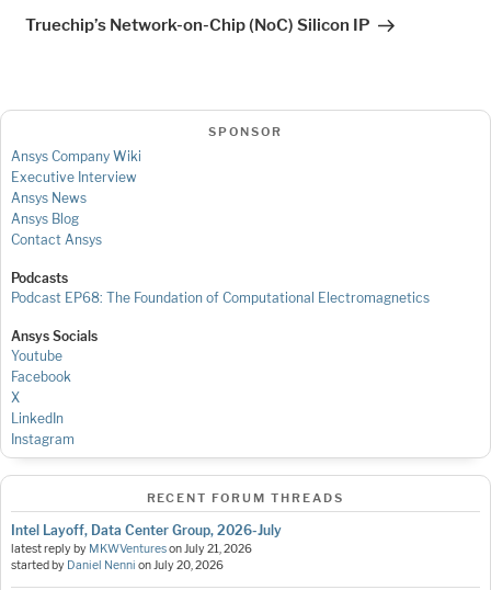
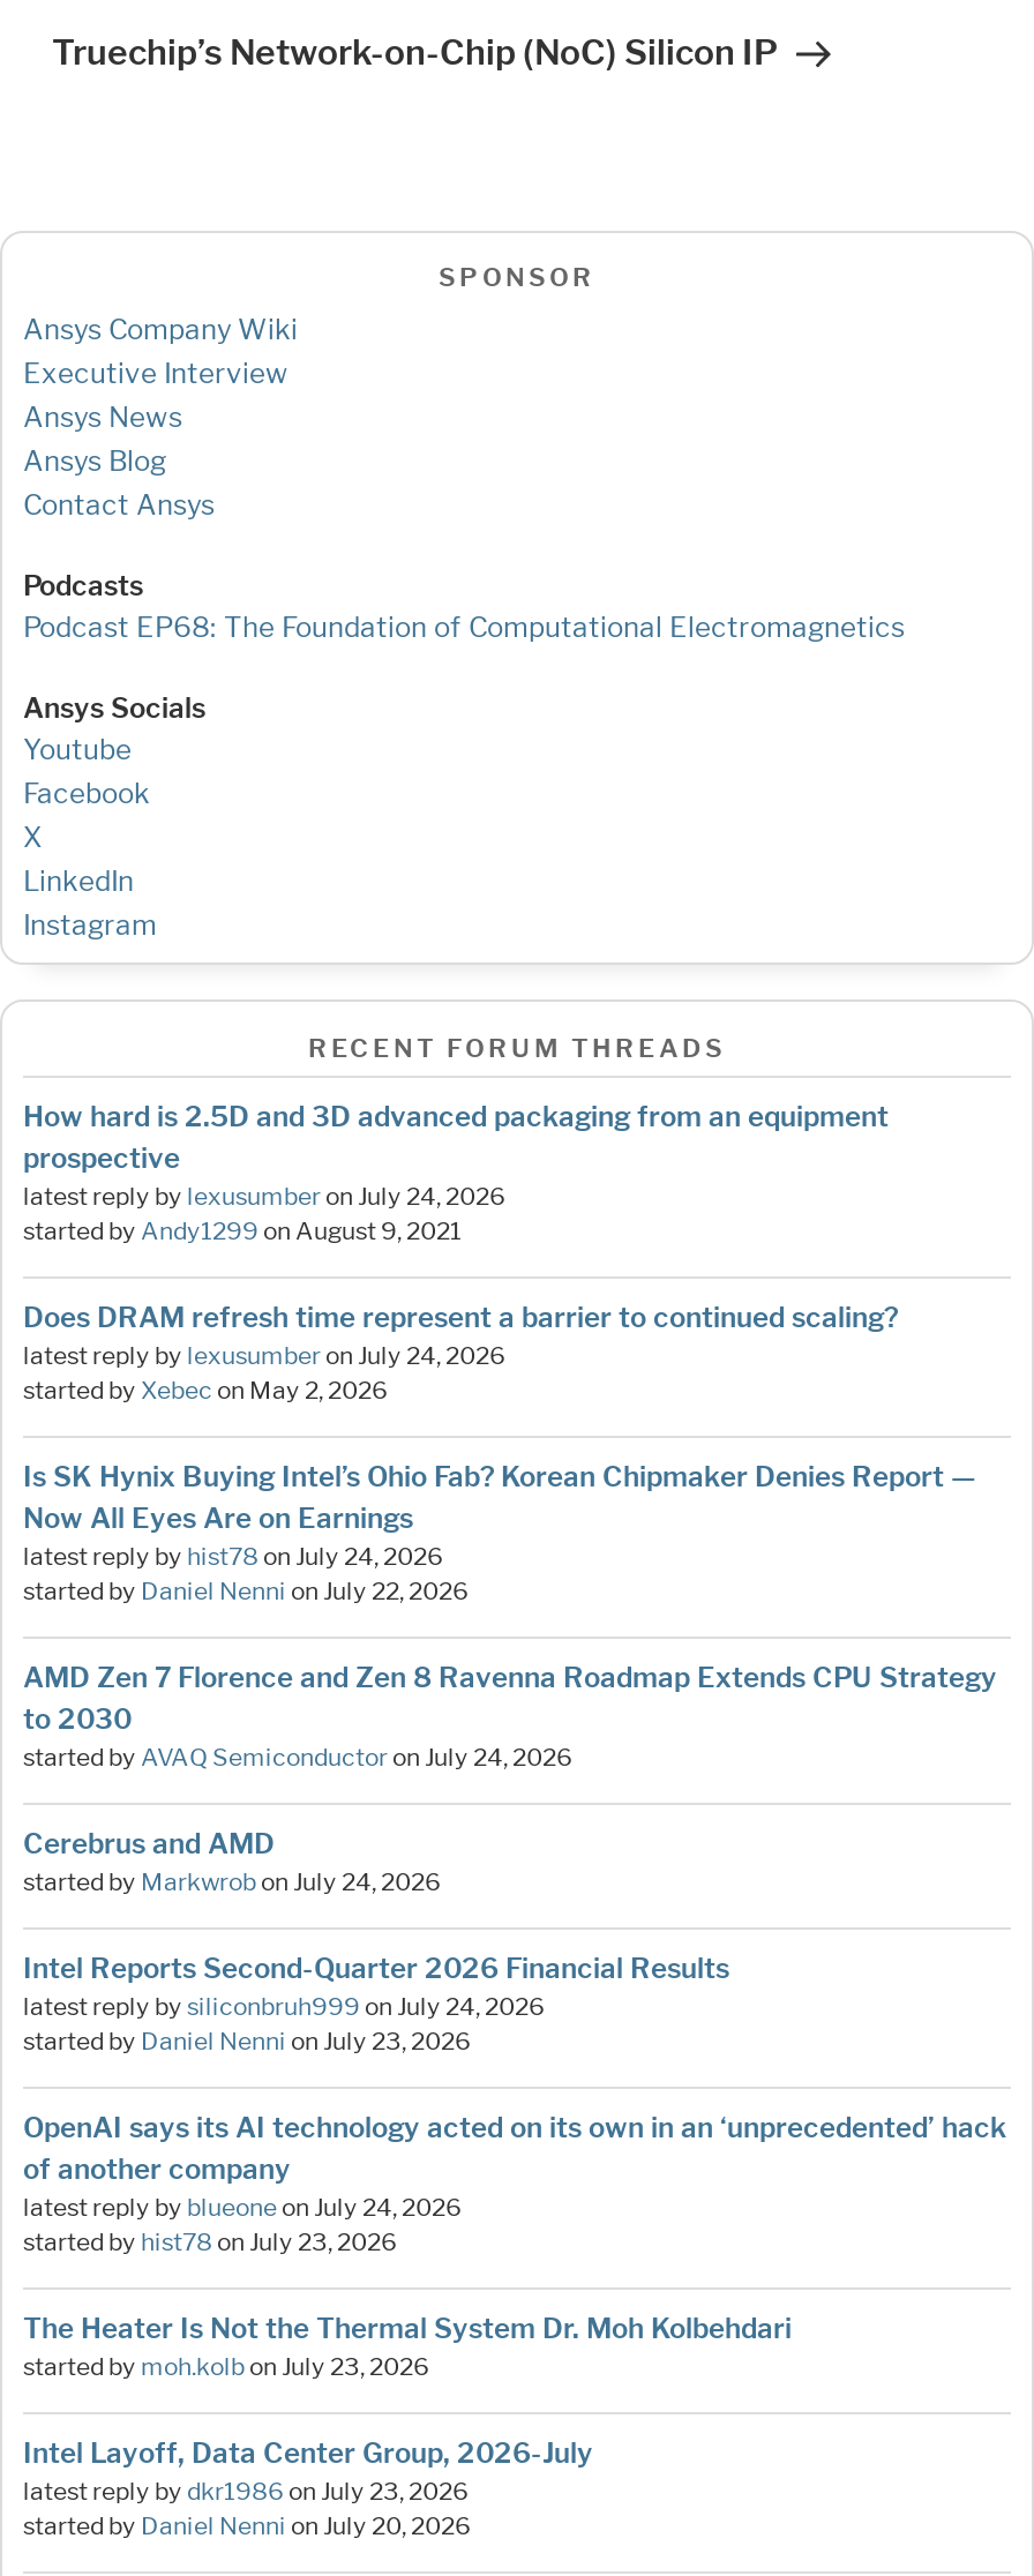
none -> [23,1098,1006,2382] How hard is 2.5D and 3D advanced packaging from an equipment | prospective | latest reply by lexusumber on July 24, 2026 | started by Andy1299 on August 9, 2021 | Does DRAM refresh time represent a barrier to continued scaling? | latest reply by lexusumber on July 24, 2026 | started by Xebec on May 2, 2026 | Is SK Hynix Buying Intel’s Ohio Fab? Korean Chipmaker Denies Report — | Now All Eyes Are on Earnings | latest reply by hist78 on July 24, 2026 | started by Daniel Nenni on July 22, 2026 | AMD Zen 7 Florence and Zen 8 Ravenna Roadmap Extends CPU Strategy | to 2030 | started by AVAQ Semiconductor on July 24, 2026 | Cerebrus and AMD | started by Markwrob on July 24, 2026 | Intel Reports Second-Quarter 2026 Financial Results | latest reply by siliconbruh999 on July 24, 2026 | started by Daniel Nenni on July 23, 2026 | OpenAI says its AI technology acted on its own in an ‘unprecedented’ hack | of another company | latest reply by blueone on July 24, 2026 | started by hist78 on July 23, 2026 | The Heater Is Not the Thermal System Dr. Moh Kolbehdari | started by moh.kolb on July 23, 2026
[11,542,252,556] latest reply by MKWVentures on July 21, 2026 -> [23,2477,469,2507] latest reply by dkr1986 on July 23, 2026

